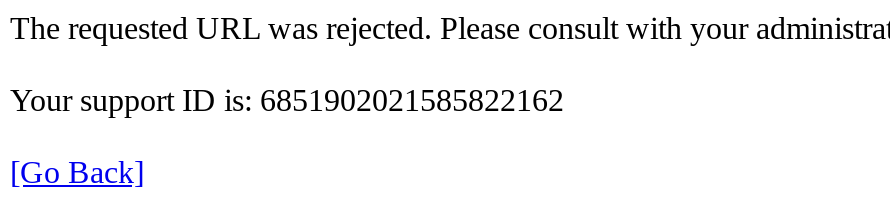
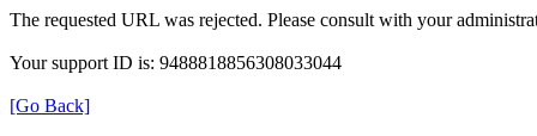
[10,83,564,117] Your support ID is: 6851902021585822162 -> [10,52,342,73] Your support ID is: 9488818856308033044

